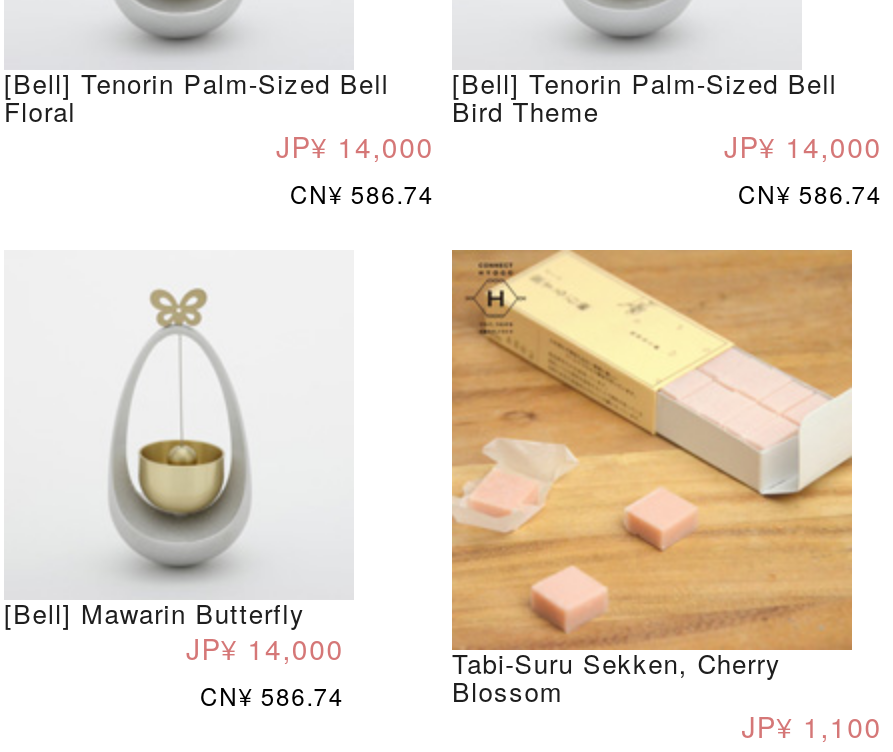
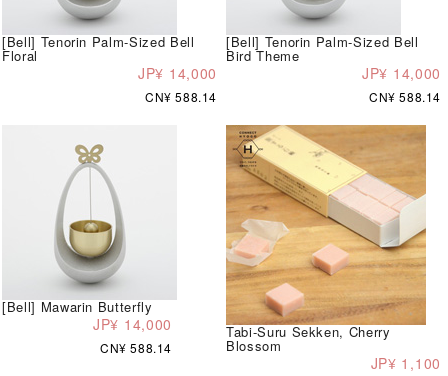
[290,175,434,209] CN¥ 586.74 -> [145,88,217,105] CN¥ 588.14
[738,175,882,209] CN¥ 586.74 -> [369,88,441,105] CN¥ 588.14
[200,677,344,711] CN¥ 586.74 -> [100,339,172,356] CN¥ 588.14

